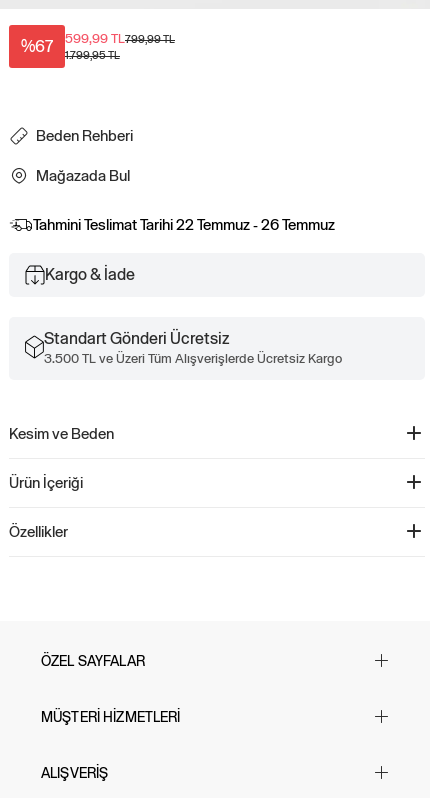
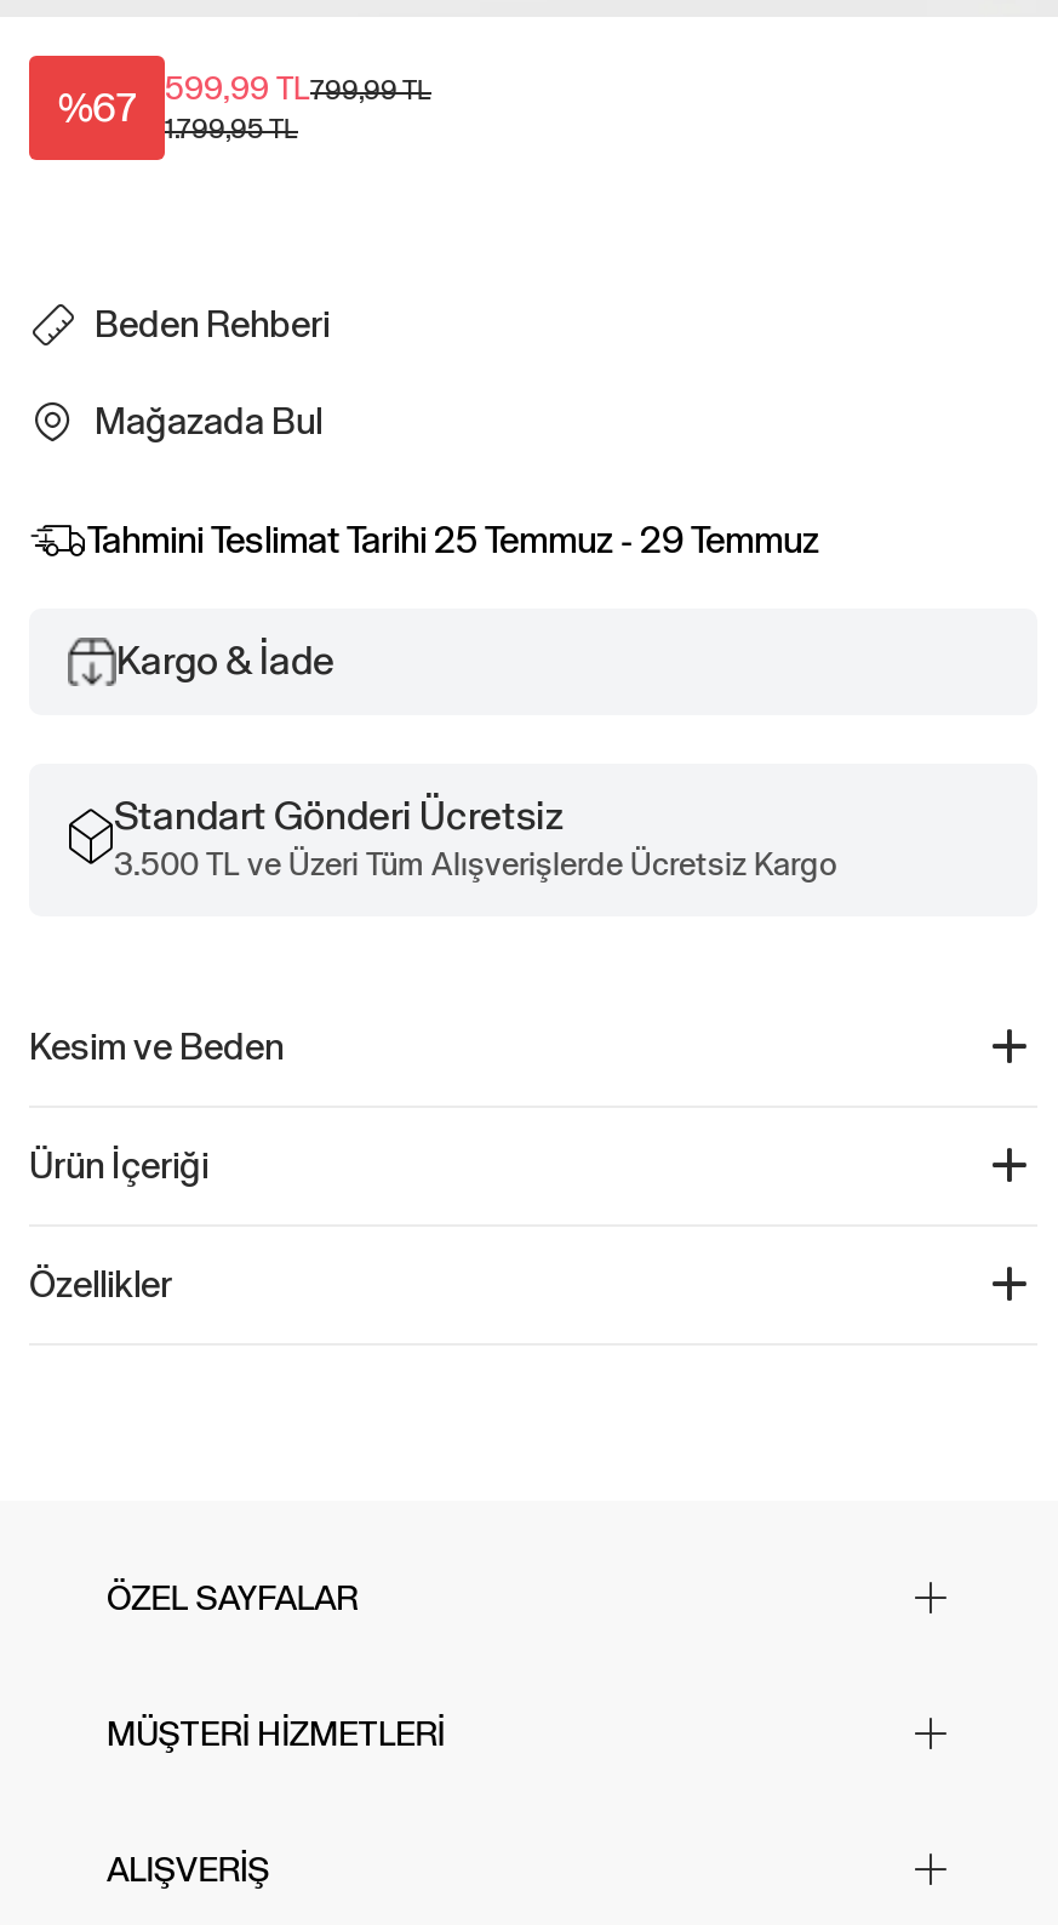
[33,216,335,233] Tahmini Teslimat Tarihi 22 Temmuz - 26 Temmuz -> [87,519,819,561] Tahmini Teslimat Tarihi 25 Temmuz - 29 Temmuz

